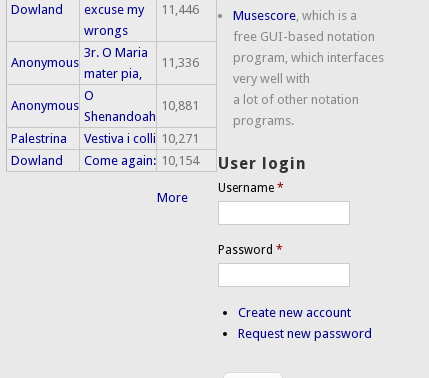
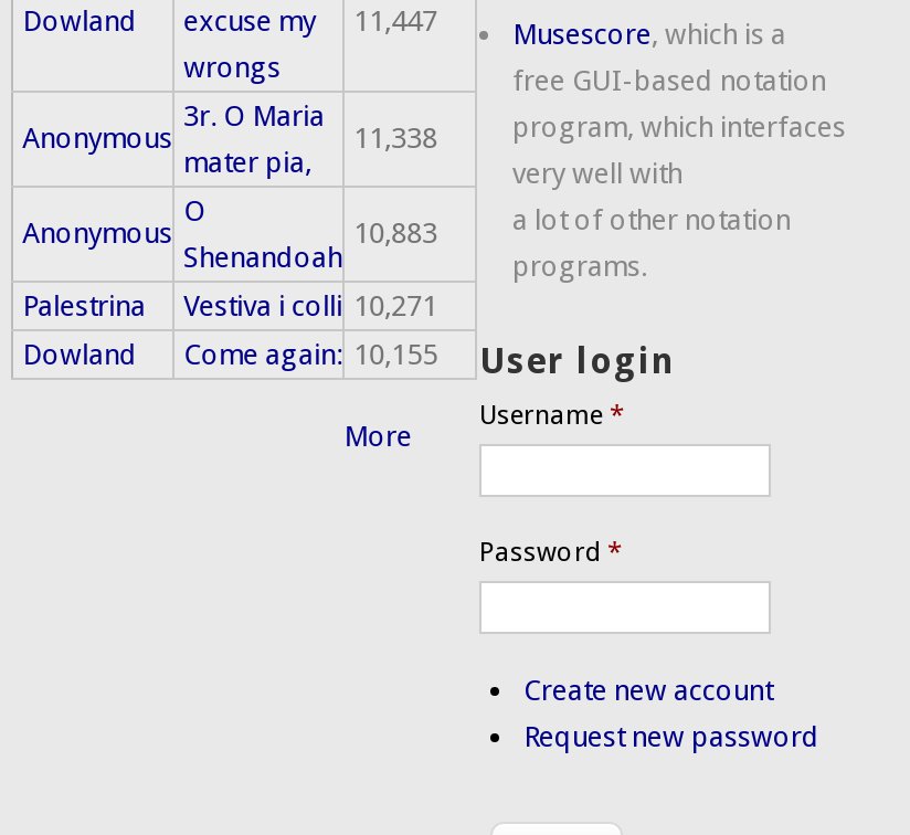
[11,2,199,17] Dowland excuse my 11,446 -> [22,4,438,38] Dowland excuse my 11,447
[161,55,199,70] 11,336 -> [354,121,438,155] 11,338
[161,98,199,113] 10,881 -> [354,216,438,250] 10,883
[11,153,307,172] Dowland Come again: 10,154 User login -> [22,338,676,381] Dowland Come again: 10,155 User login

